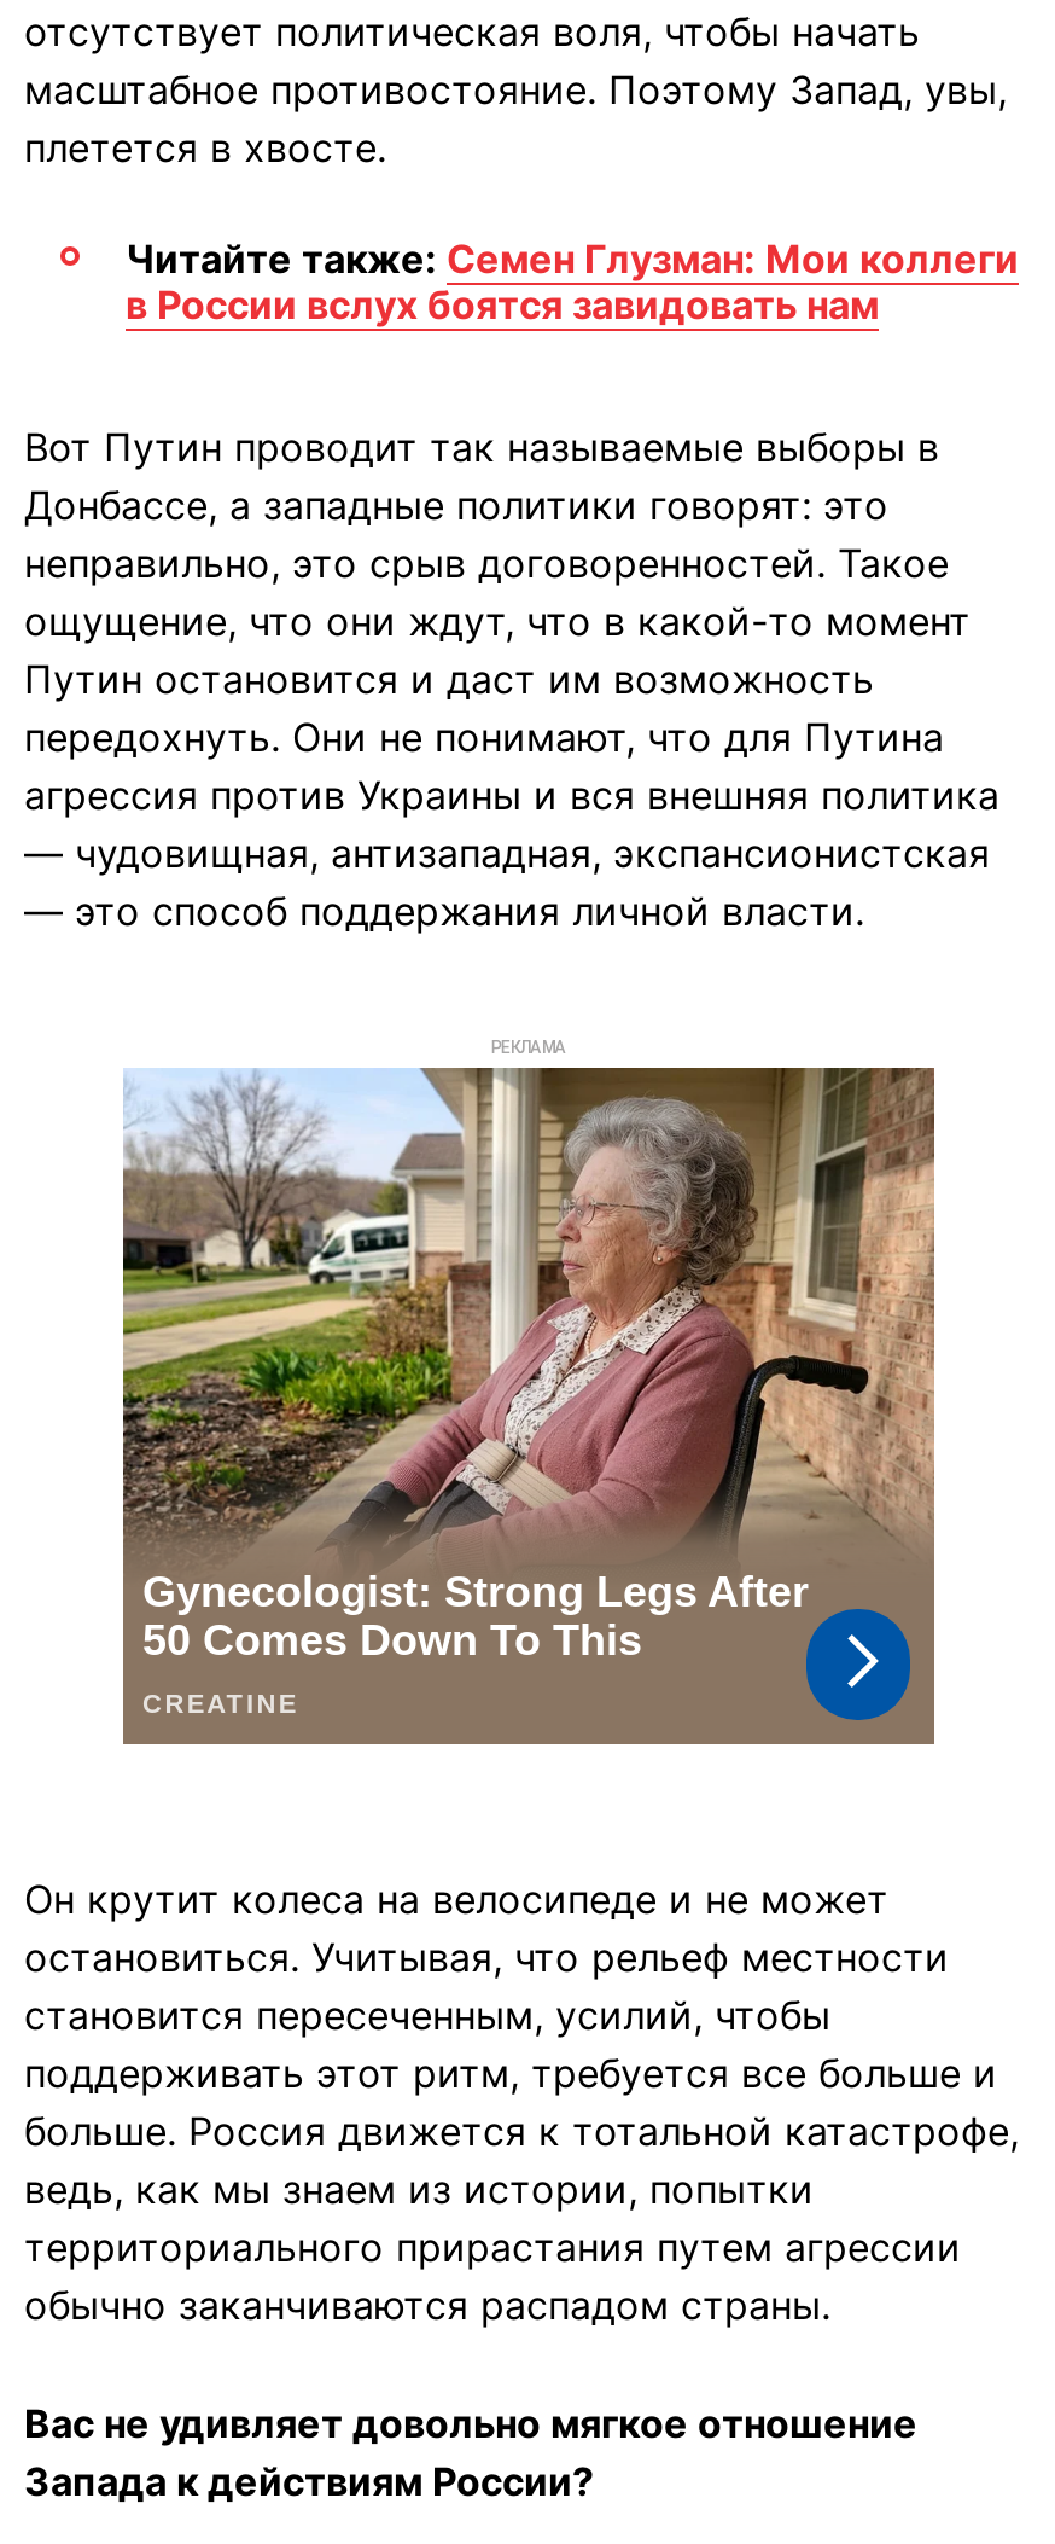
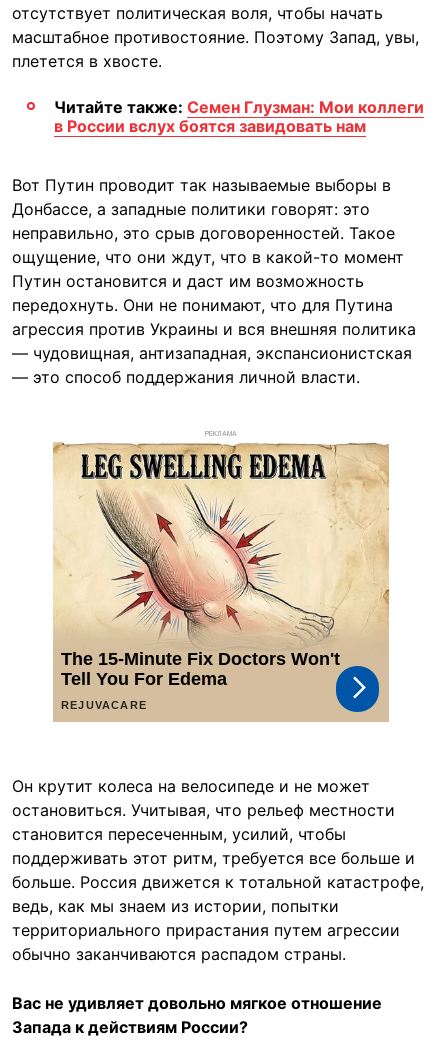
[121,1065,937,1744] [image] -> [52,441,390,721] [image]

